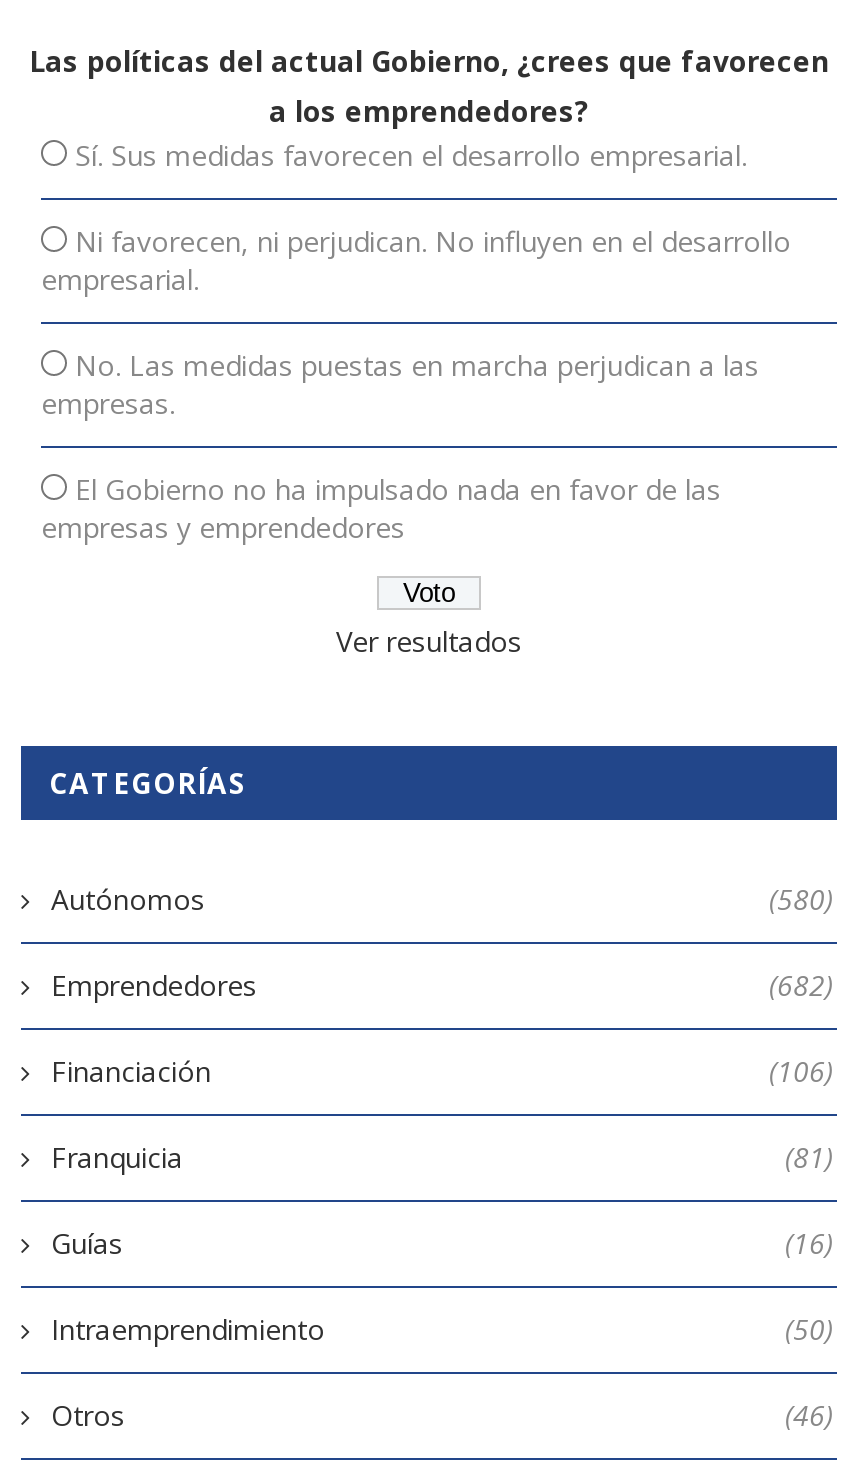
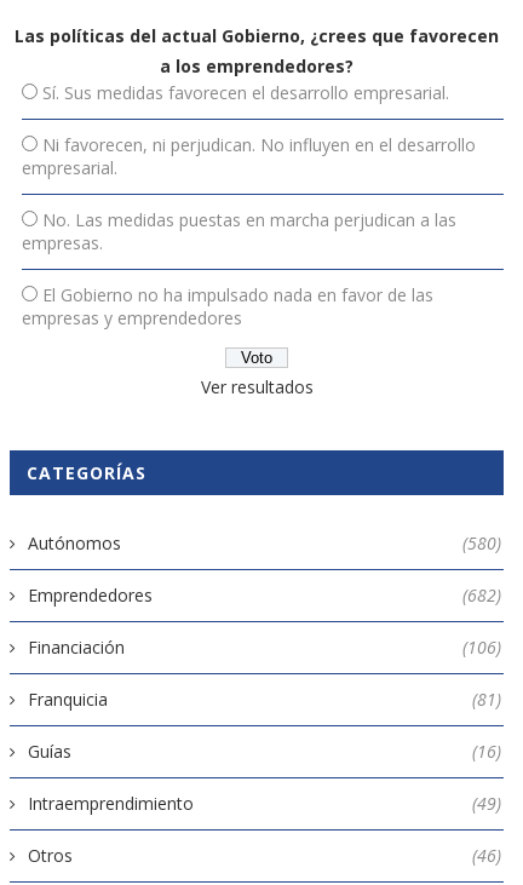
[785,1309,833,1347] (50) -> [472,791,501,814] (49)

